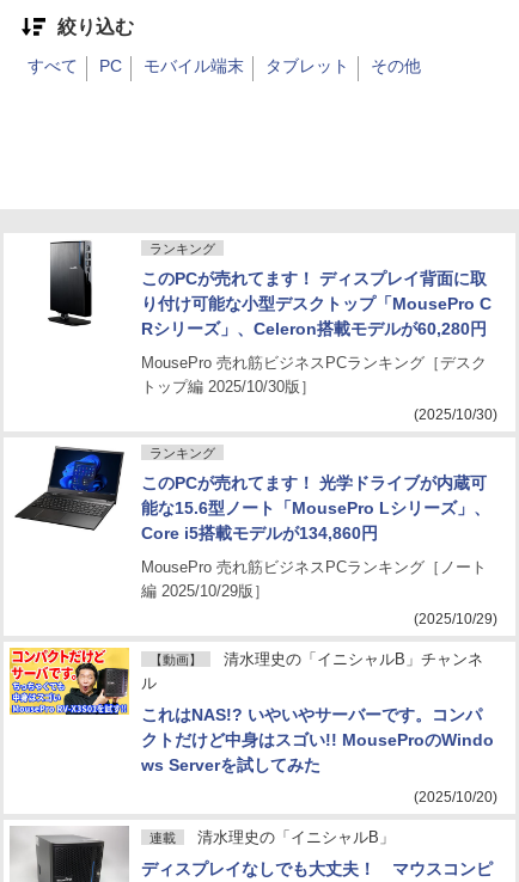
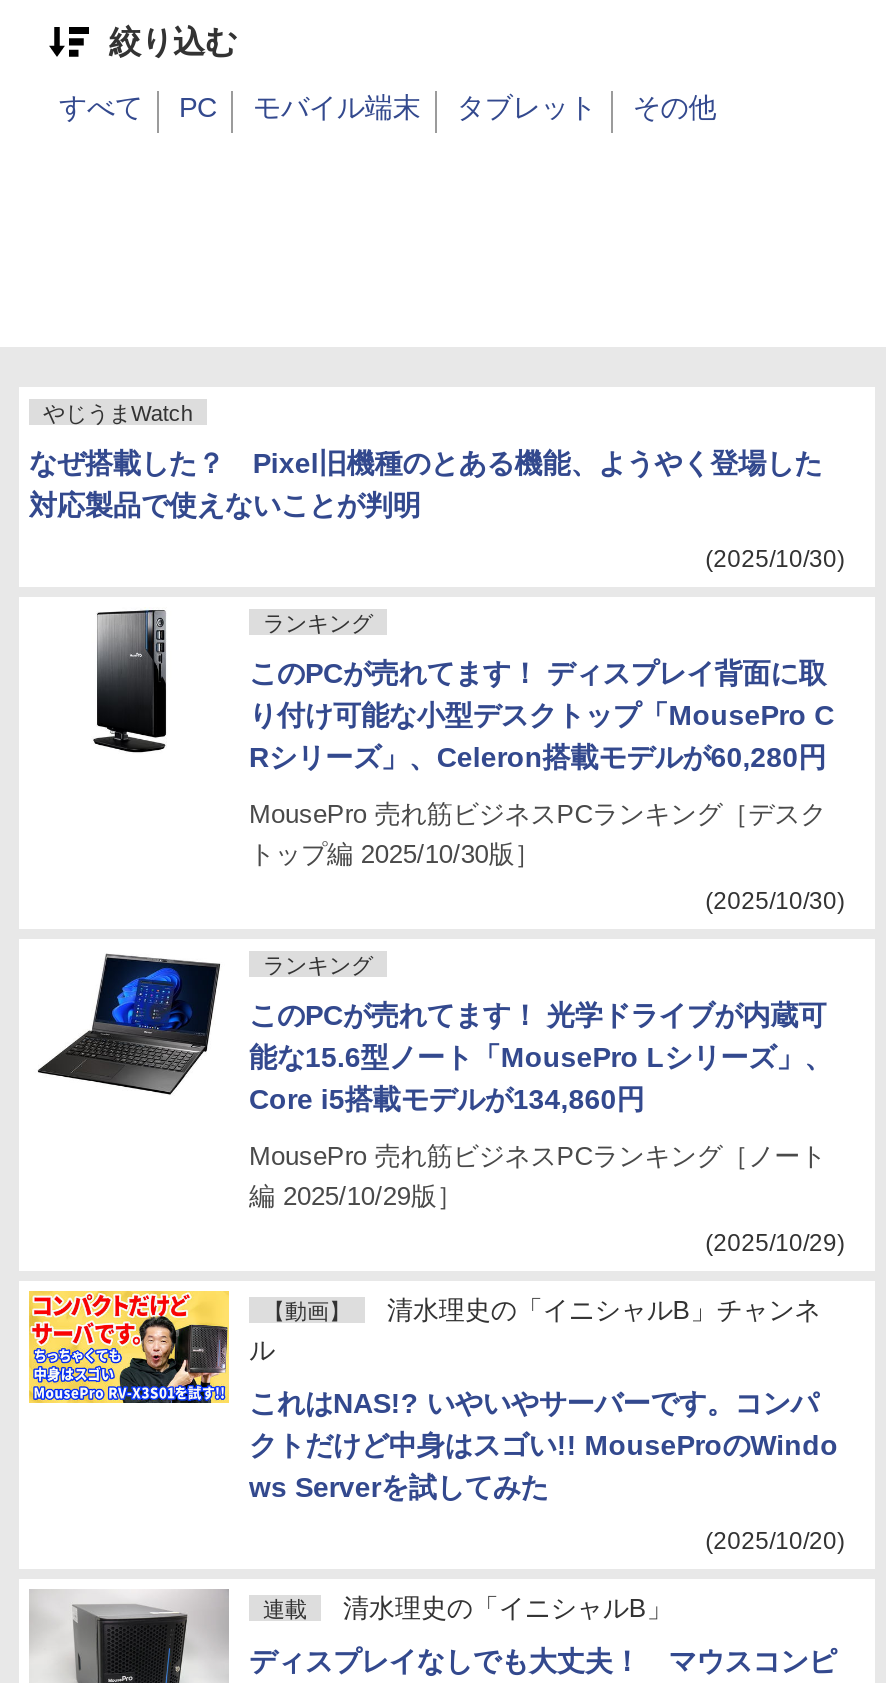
none -> [29,401,845,573] やじうまWatch | なぜ搭載した？ Pixel旧機種のとある機能、ようやく登場した | 対応製品で使えないことが判明 | (2025/10/30)

